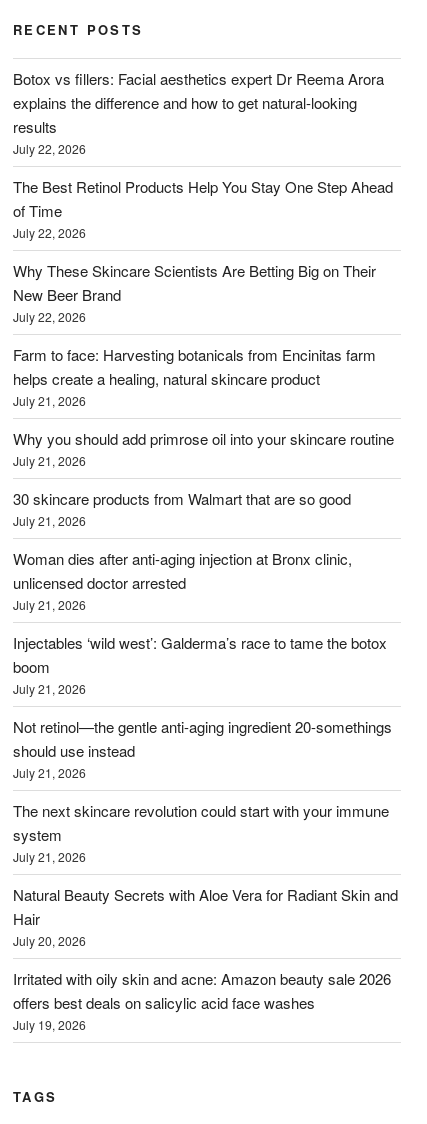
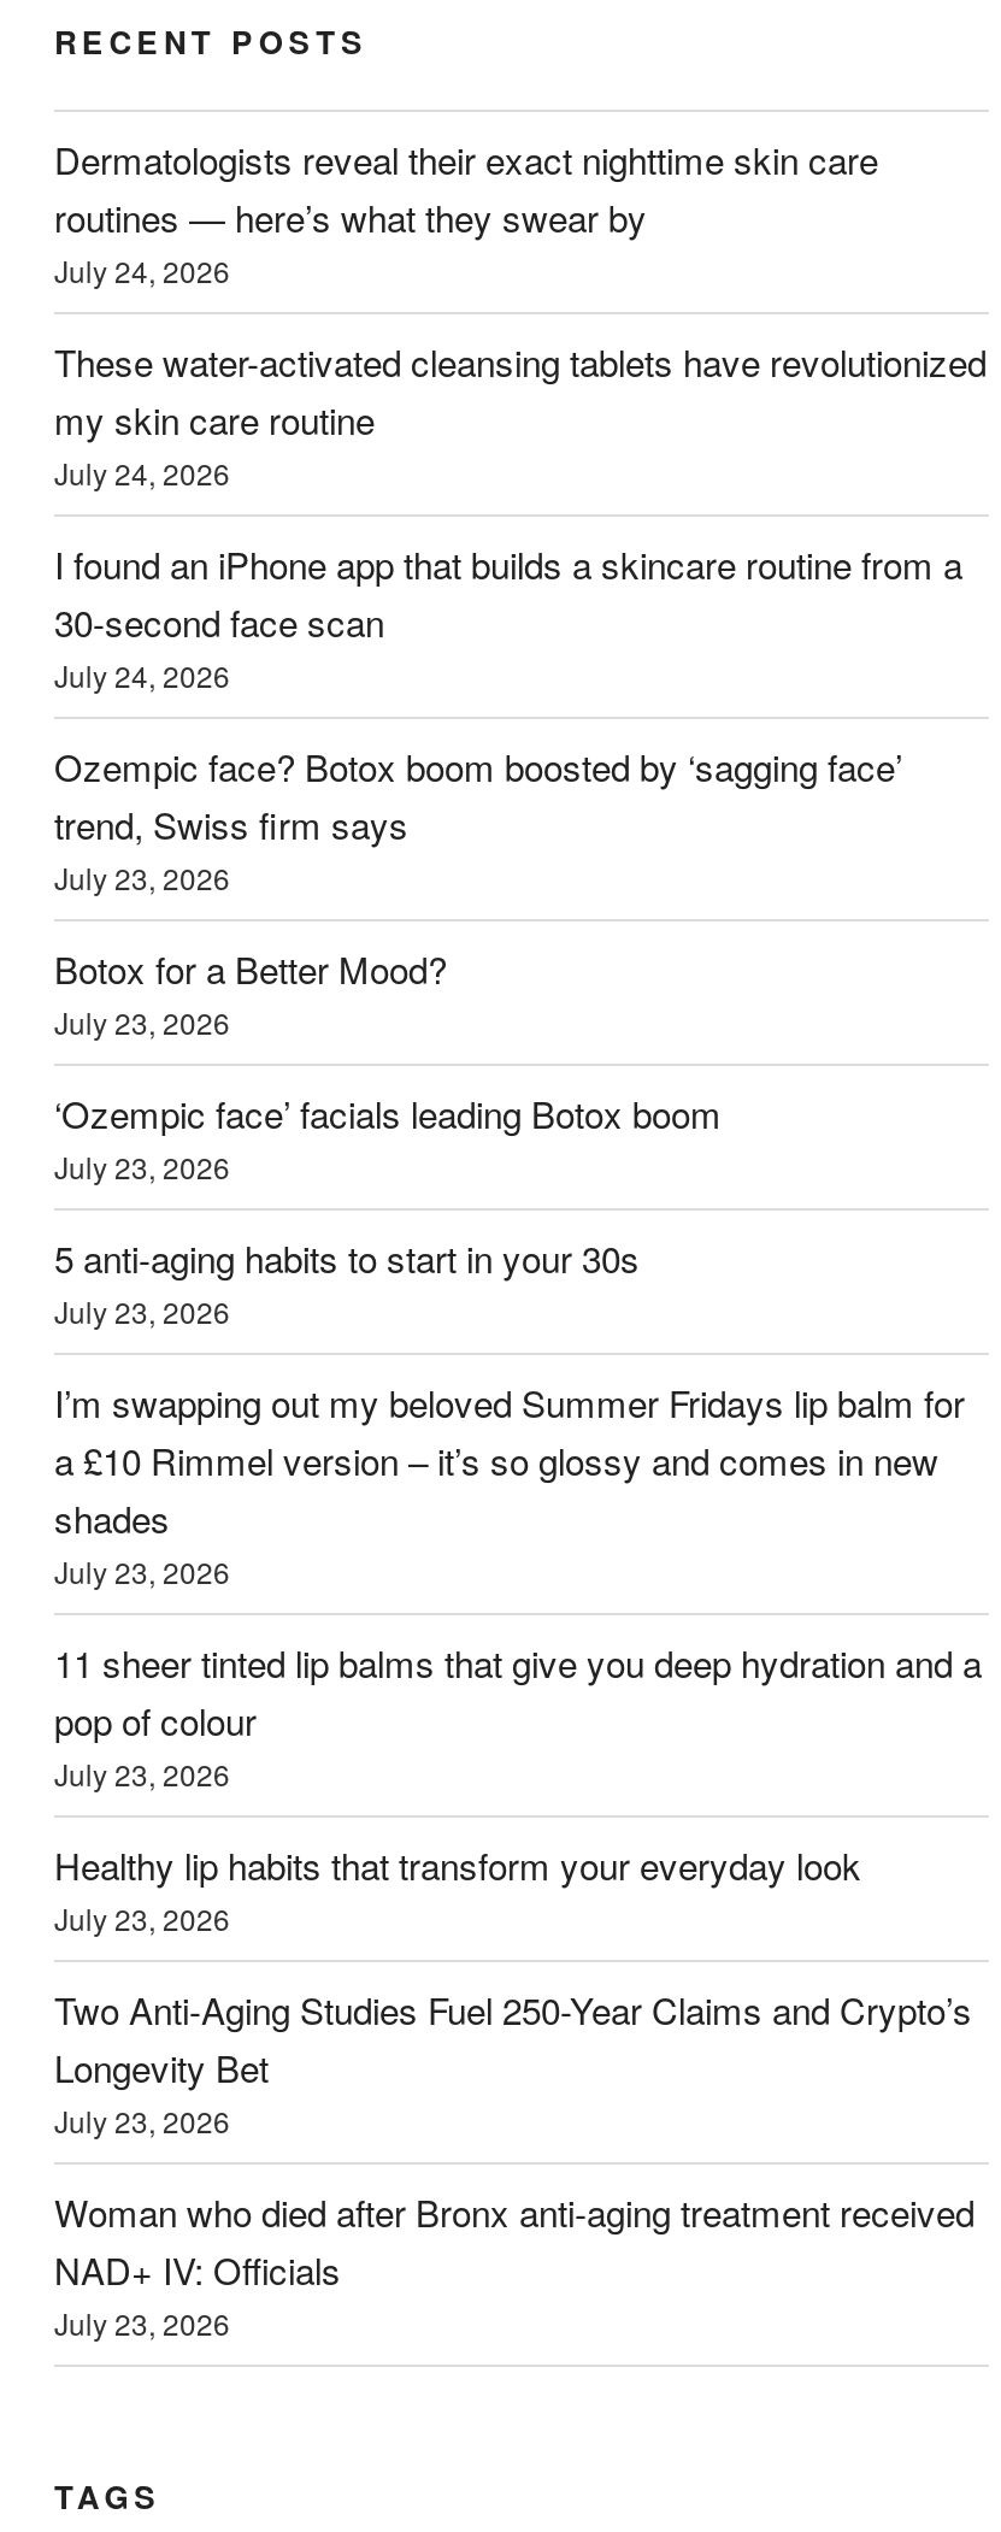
[13,68,384,157] Botox vs fillers: Facial aesthetics expert Dr Reema Arora | explains the difference and how to get natural-looking | results | July 22, 2026 -> [54,133,878,290] Dermatologists reveal their exact nighttime skin care | routines — here’s what they swear by | July 24, 2026
[13,176,393,241] The Best Retinol Products Help You Stay One Step Ahead | of Time | July 22, 2026 -> [54,336,987,492] These water-activated cleansing tablets have revolutionized | my skin care routine | July 24, 2026
[13,260,376,325] Why These Skincare Scientists Are Betting Big on Their | New Beer Brand | July 22, 2026 -> [54,538,962,695] I found an iPhone app that builds a skincare routine from a | 30-second face scan | July 24, 2026
[13,344,376,409] Farm to face: Harvesting botanicals from Encinitas farm | helps create a healing, natural skincare product | July 21, 2026 -> [54,740,902,897] Ozempic face? Botox boom boosted by ‘sagging face’ | trend, Swiss firm says | July 23, 2026
[13,428,394,469] Why you should add primrose oil into your skincare routine | July 21, 2026 -> [54,943,447,1041] Botox for a Better Mood? | July 23, 2026
[13,488,351,529] 30 skincare products from Walmart that are so good | July 21, 2026 -> [54,1087,722,1186] ‘Ozempic face’ facials leading Botox boom | July 23, 2026
[13,548,352,613] Woman dies after anti-aging injection at Bronx clinic, | unlicensed doctor arrested | July 21, 2026 -> [54,1232,640,1331] 5 anti-aging habits to start in your 30s | July 23, 2026
[13,632,387,697] Injectables ‘wild west’: Galderma’s race to tame the botox | boom | July 21, 2026 -> [54,1376,965,1591] I’m swapping out my beloved Summer Fridays lip balm for | a £10 Rimmel version – it’s so glossy and comes in new | shades | July 23, 2026
[13,716,392,781] Not retinol—the gentle anti-aging ingredient 20-somethings | should use instead | July 21, 2026 -> [54,1637,982,1793] 11 sheer tinted lip balms that give you deep hydration and a | pop of colour | July 23, 2026
[13,800,389,865] The next skincare revolution could start with your immune | system | July 21, 2026 -> [54,1839,861,1938] Healthy lip habits that transform your everyday look | July 23, 2026
[13,884,398,949] Natural Beauty Secrets with Aloe Vera for Radiant Skin and | Hair | July 20, 2026 -> [54,1983,972,2140] Two Anti-Aging Studies Fuel 250-Year Claims and Crypto’s | Longevity Bet | July 23, 2026
[13,968,391,1033] Irritated with oily skin and acne: Amazon beauty sale 2026 | offers best deals on salicylic acid face washes | July 19, 2026 -> [54,2186,974,2342] Woman who died after Bronx anti‑aging treatment received | NAD+ IV: Officials | July 23, 2026

